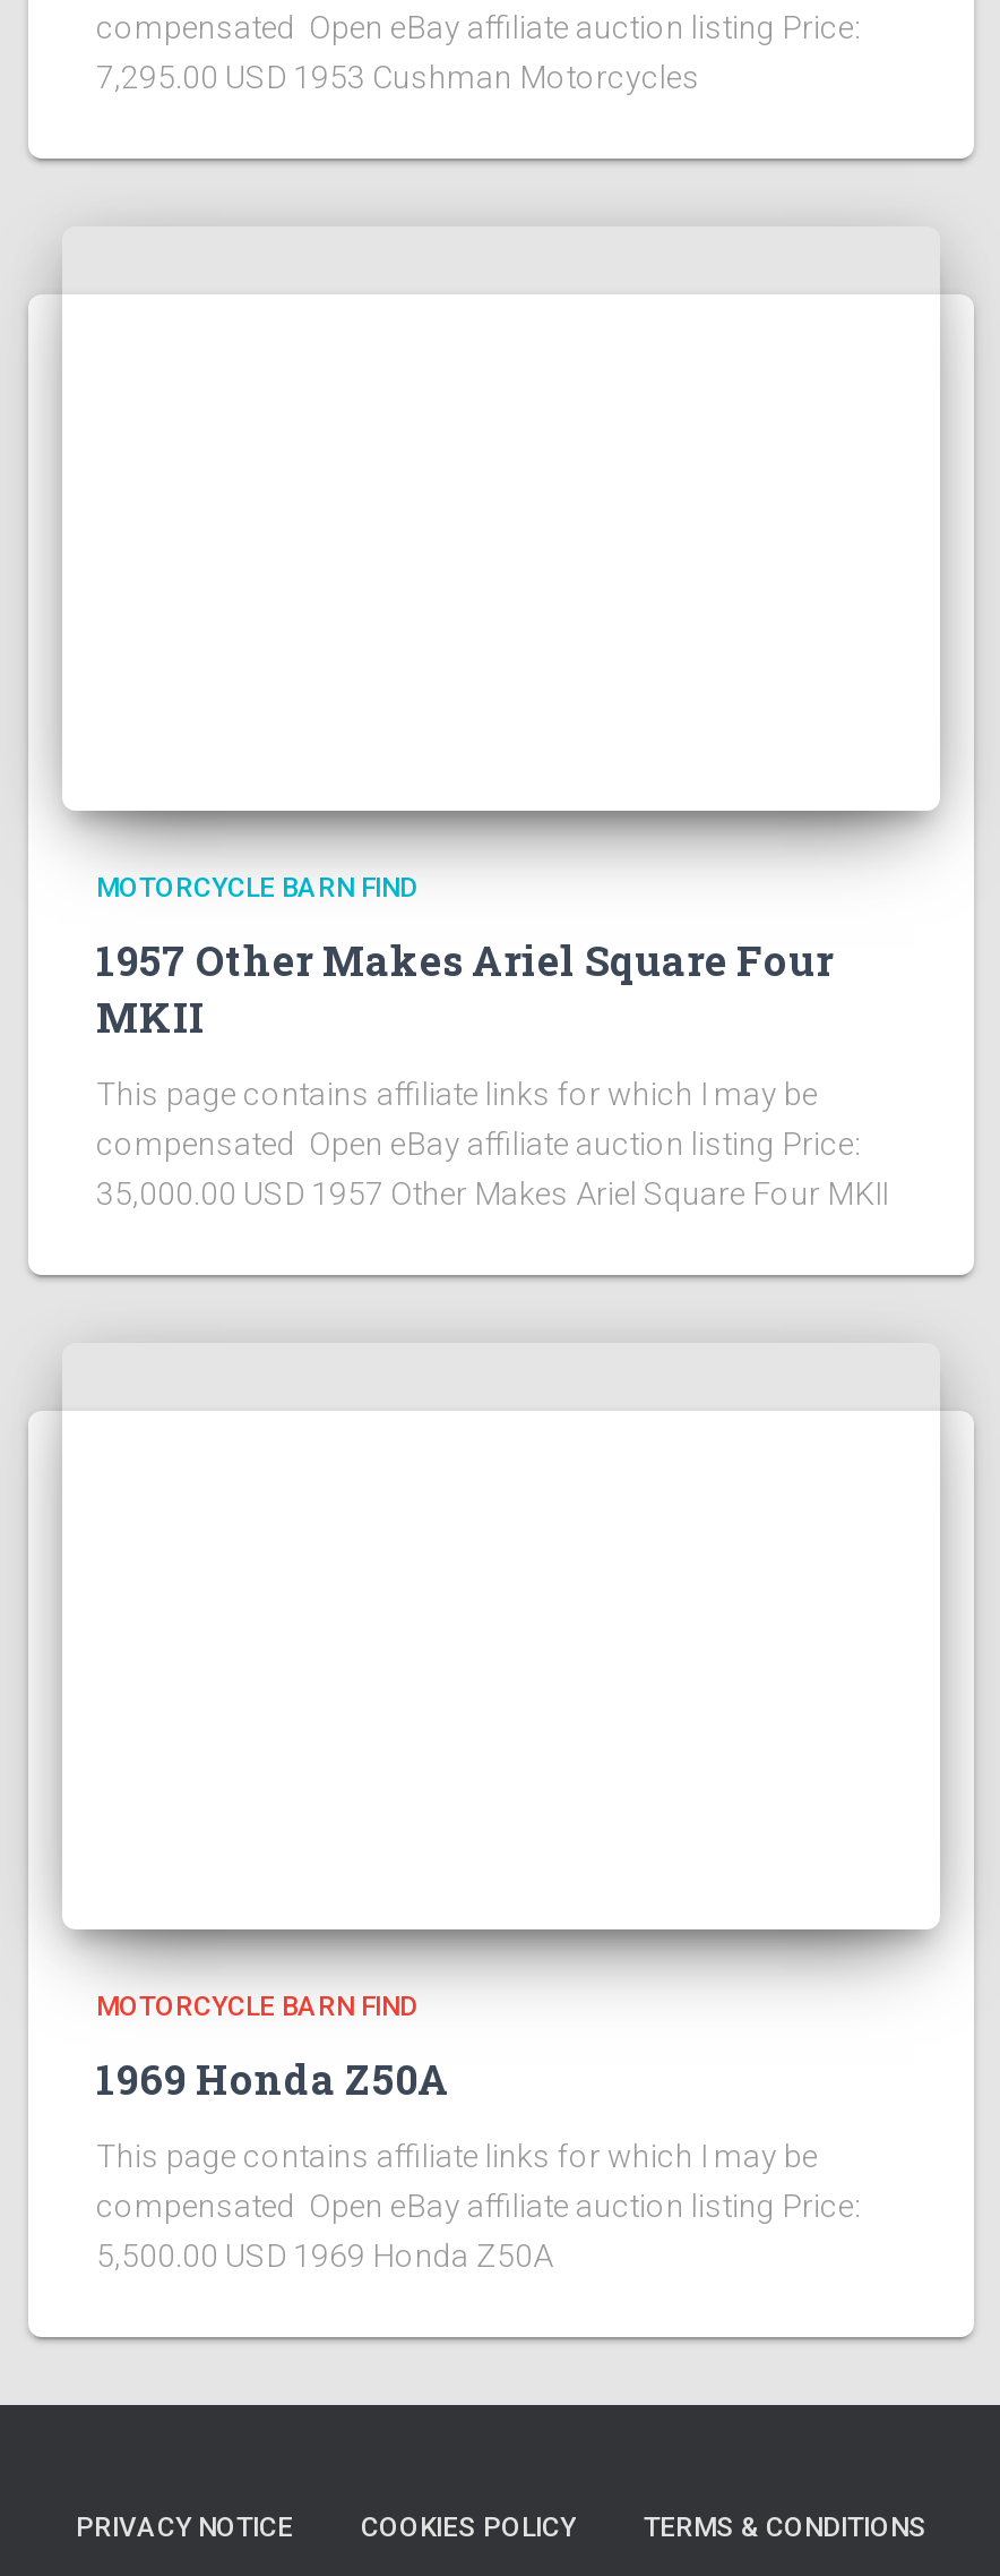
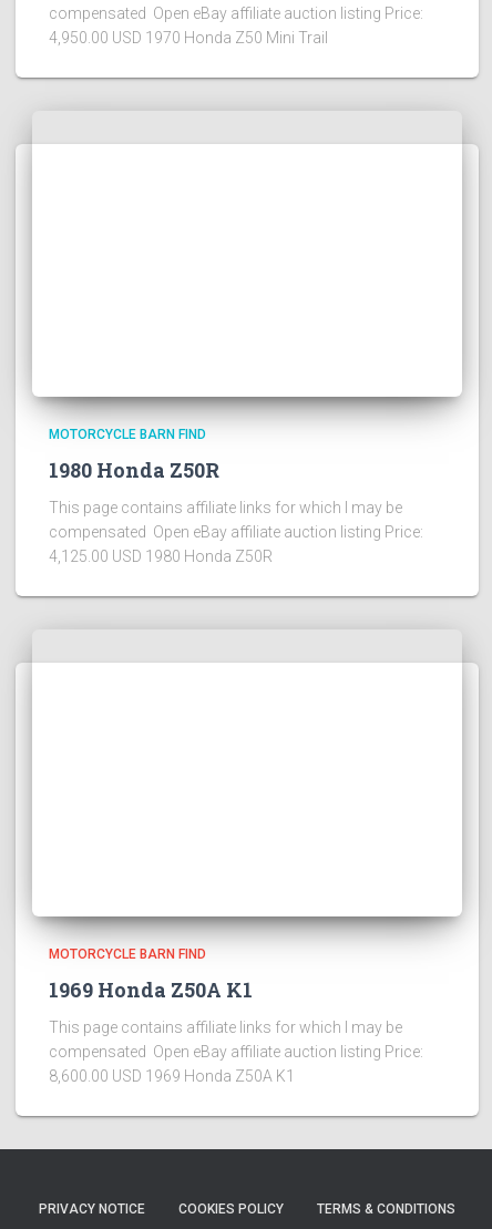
[96,58,700,94] 7,295.00 USD 1953 Cushman Motorcycles -> [49,28,328,46] 4,950.00 USD 1970 Honda Z50 Mini Trail
[96,934,834,1045] 1957 Other Makes Ariel Square Four | MKII -> [49,457,219,484] 1980 Honda Z50R
[96,1176,888,1212] 35,000.00 USD 1957 Other Makes Ariel Square Four MKII -> [49,548,273,566] 4,125.00 USD 1980 Honda Z50R
[96,2052,449,2106] 1969 Honda Z50A -> [49,976,253,1003] 1969 Honda Z50A K1
[96,2237,553,2274] 5,500.00 USD 1969 Honda Z50A -> [49,1067,295,1085] 8,600.00 USD 1969 Honda Z50A K1

